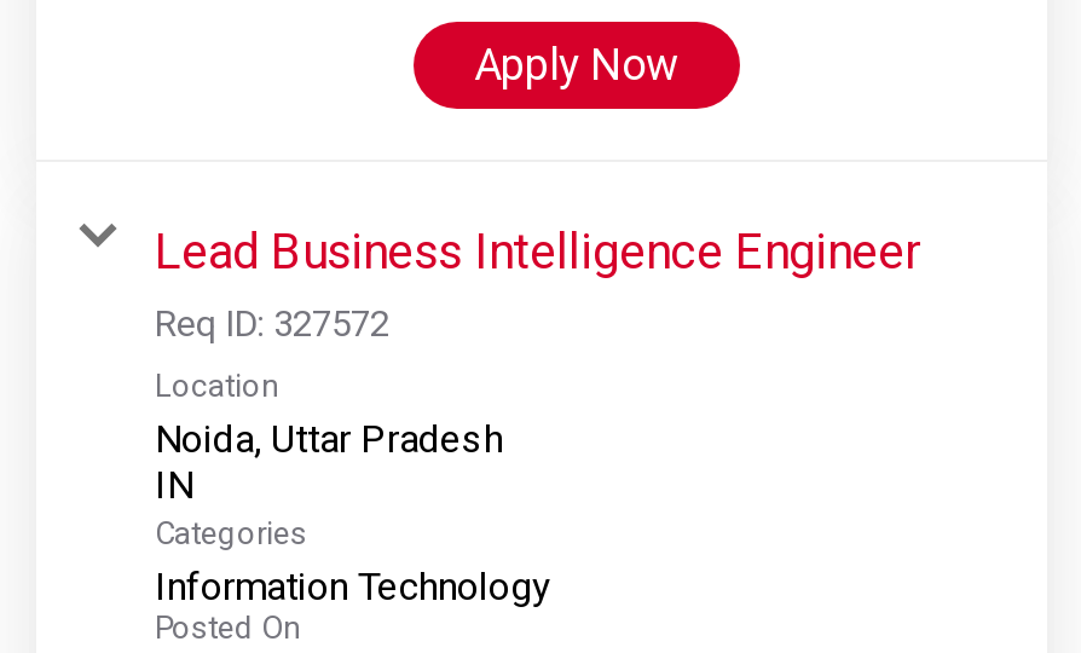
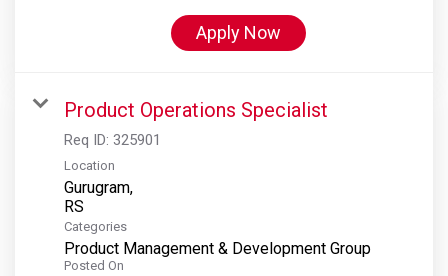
[155,222,921,345] Lead Business Intelligence Engineer | Req ID: 327572 -> [64,98,328,149] Product Operations Specialist | Req ID: 325901
[155,415,503,461] Noida, Uttar Pradesh -> [64,178,133,197] Gurugram,
[155,563,551,609] Information Technology -> [64,239,371,258] Product Management & Development Group

